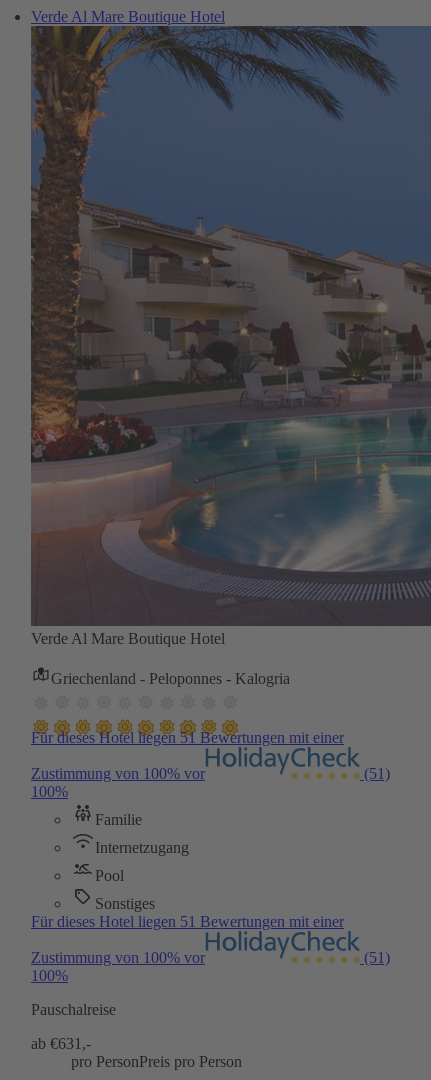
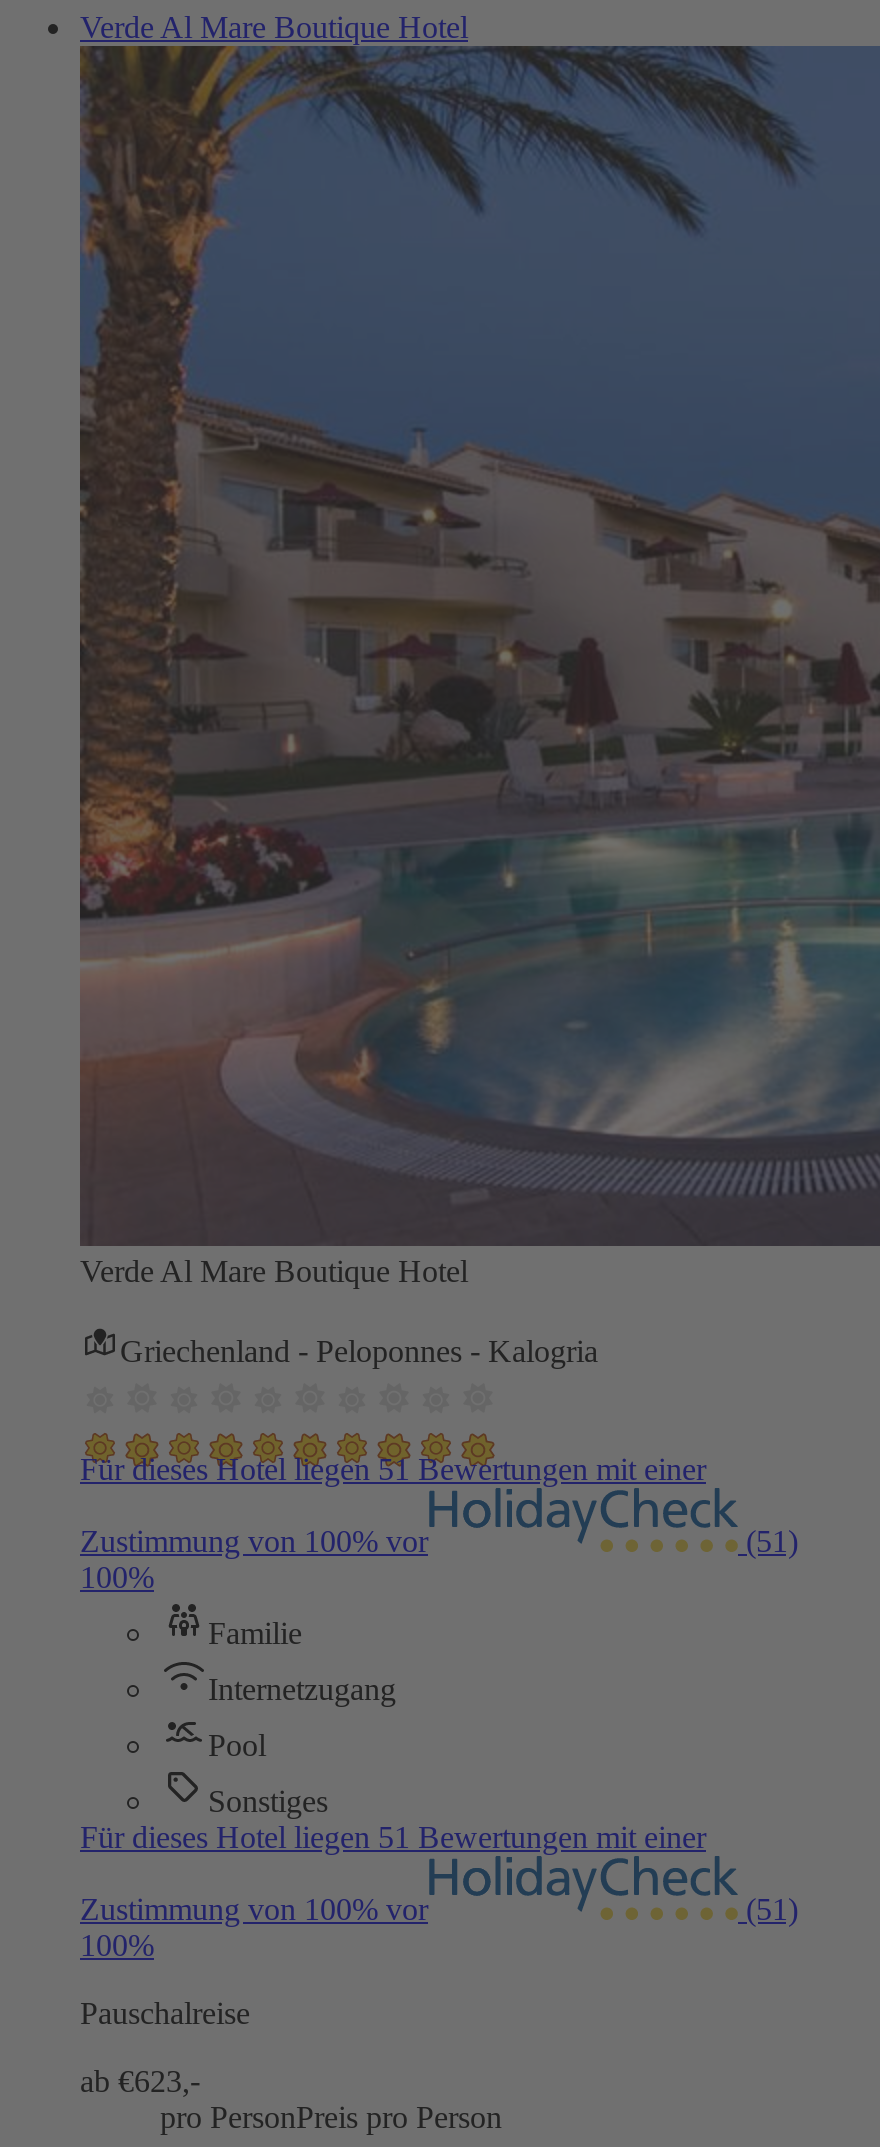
[31,1035,91,1052] ab €631,- -> [80,2064,200,2098] ab €623,-

